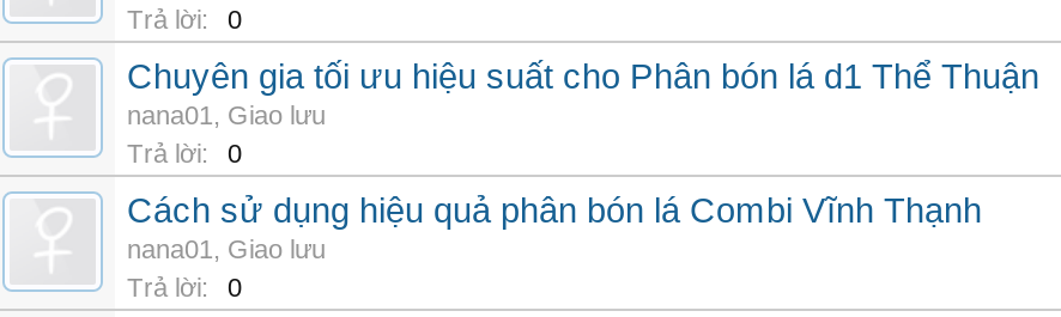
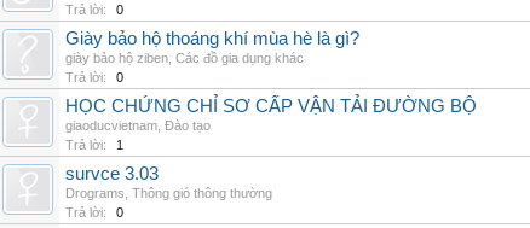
[127,57,1039,129] Chuyên gia tối ưu hiệu suất cho Phân bón lá d1 Thể Thuận | nana01, Giao lưu -> [65,29,359,65] Giày bảo hộ thoáng khí mùa hè là gì? | giày bảo hộ ziben, Các đồ gia dụng khác
[127,191,982,263] Cách sử dụng hiệu quả phân bón lá Combi Vĩnh Thạnh | nana01, Giao lưu -> [65,97,477,200] HỌC CHỨNG CHỈ SƠ CẤP VẬN TẢI ĐƯỜNG BỘ | giaoducvietnam, Đào tạo | Trả lời: | 1 | survce 3.03 | Drograms, Thông gió thông thường

